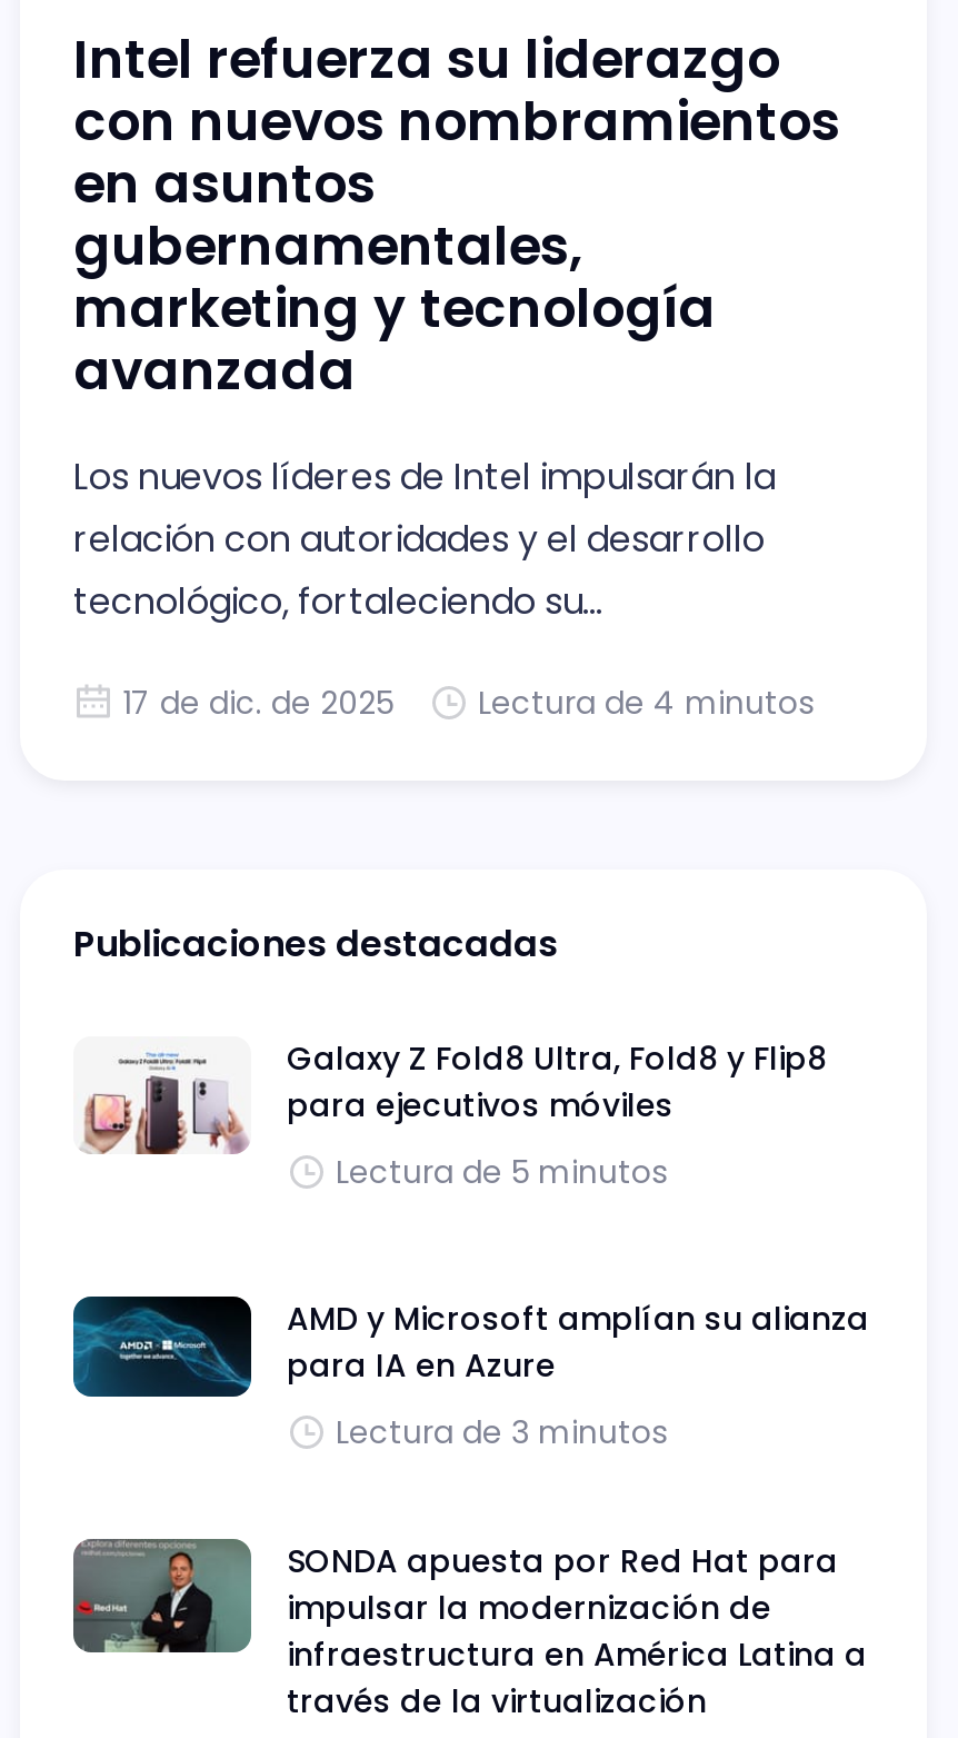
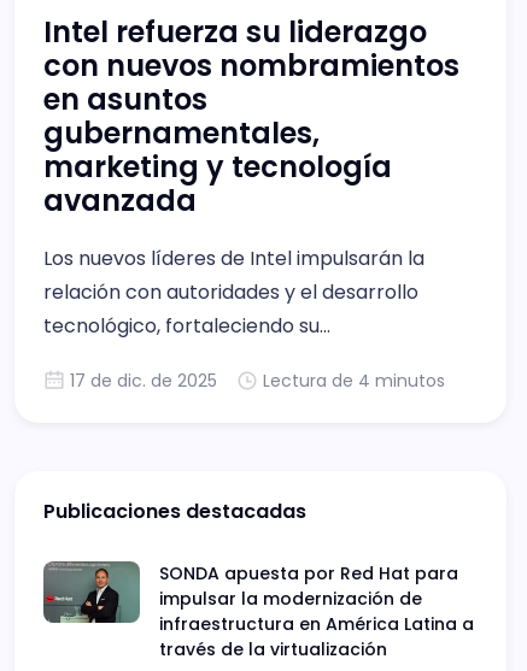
[82,1036,869,1455] [image] | Galaxy Z Fold8 Ultra, Fold8 y Flip8 | para ejecutivos móviles | Lectura de 5 minutos | AMD y Microsoft amplían su alianza | para IA en Azure | Lectura de 3 minutos -> none
[71,1294,253,1399] [image] -> none

